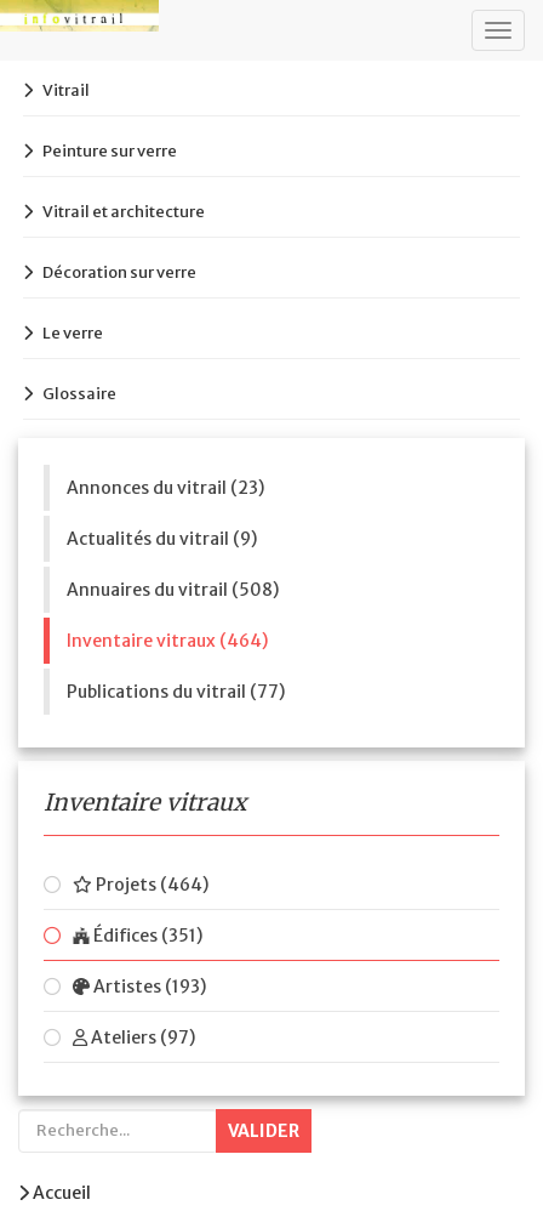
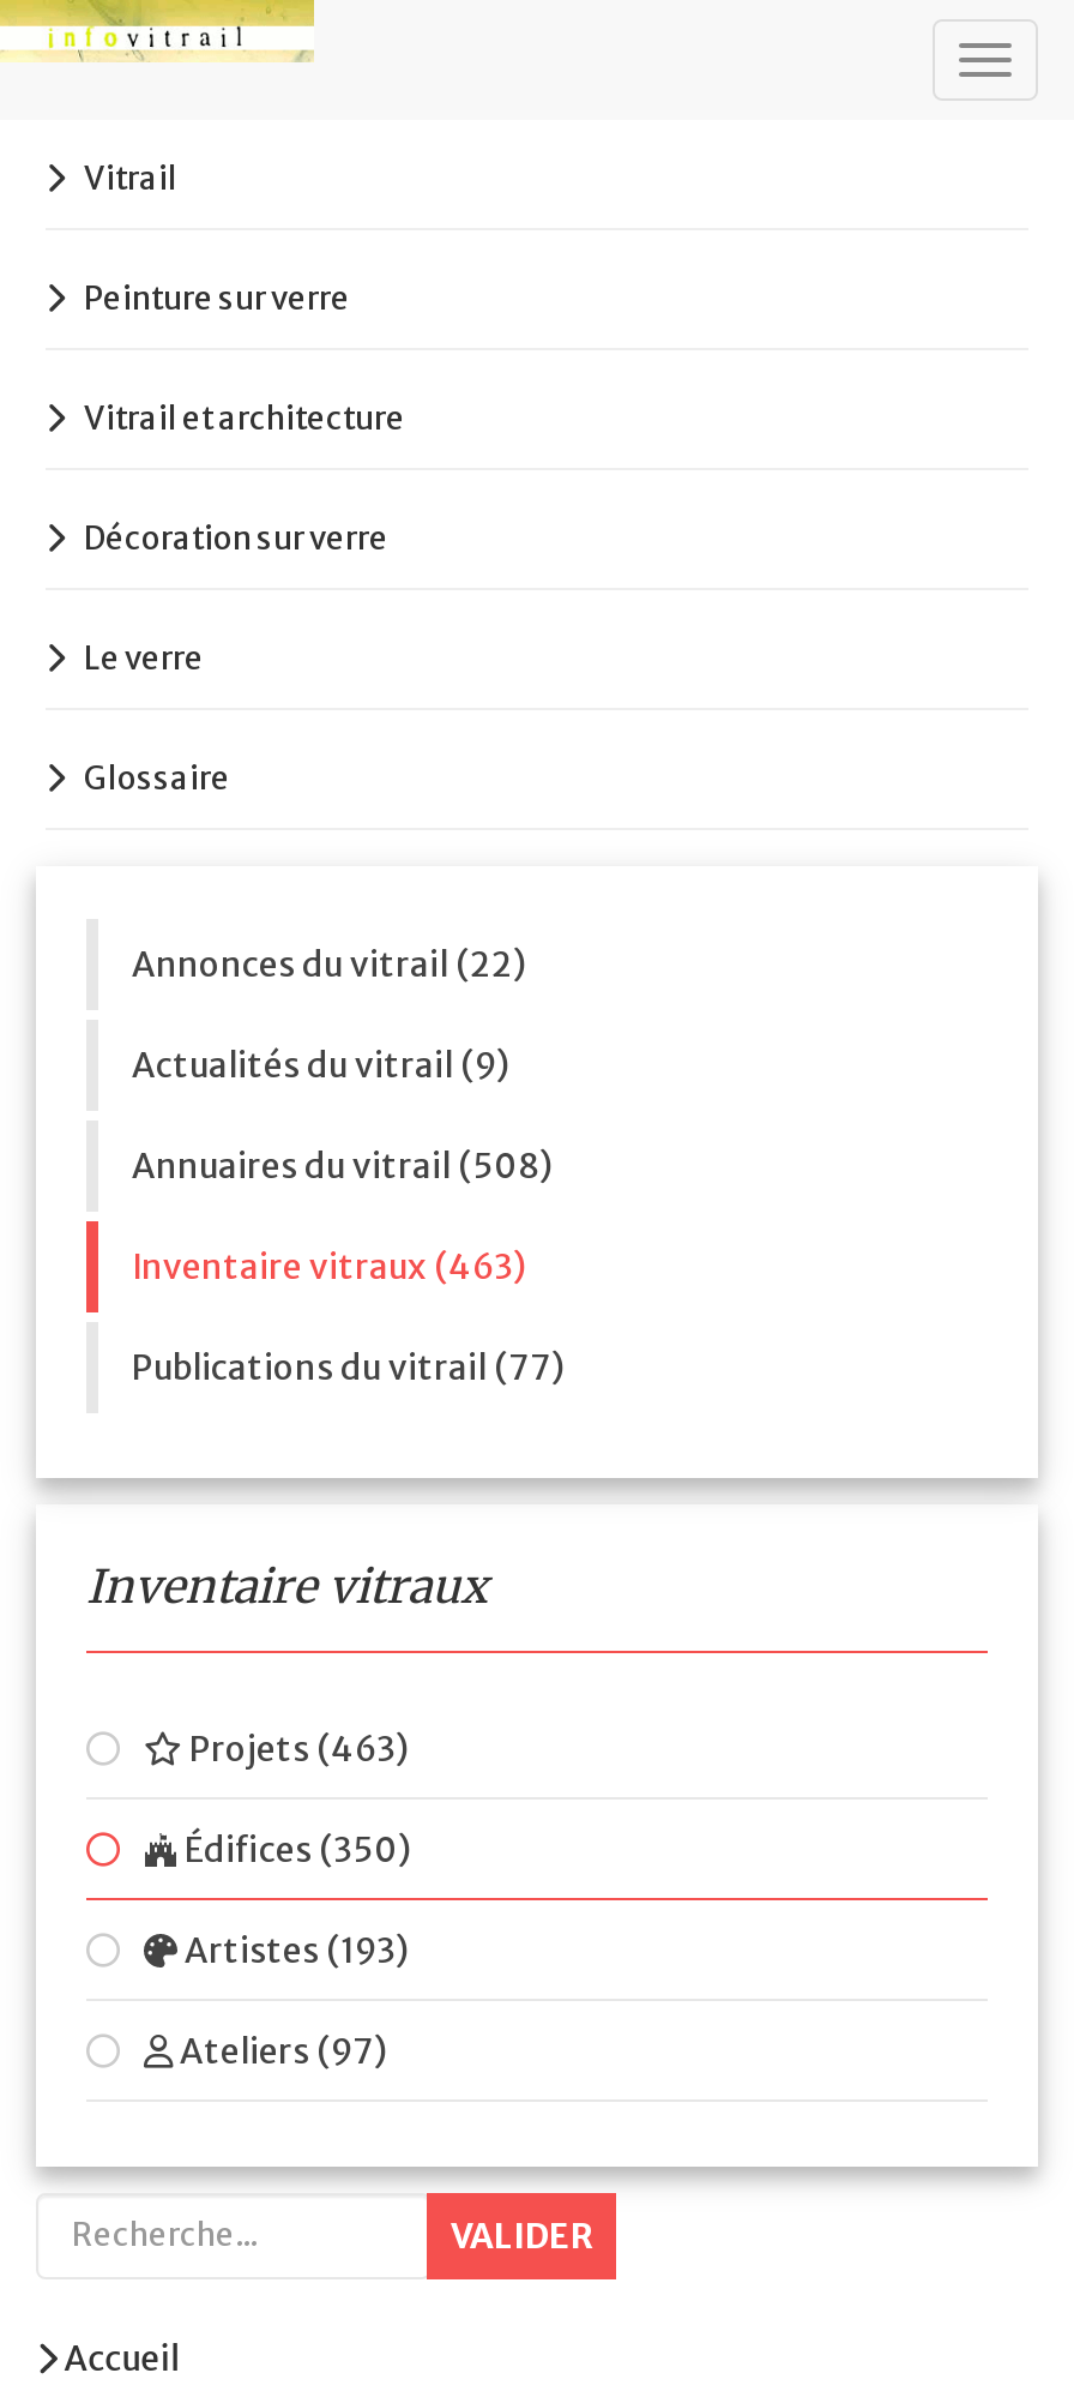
[67,477,264,499] Annonces du vitrail (23) -> [132,943,525,986] Annonces du vitrail (22)
[67,630,268,652] Inventaire vitraux (464) -> [132,1245,525,1288] Inventaire vitraux (463)
[92,874,208,896] Projets (464) -> [182,1728,408,1771] Projets (463)
[90,925,202,946] Édifices (351) -> [177,1828,410,1872] Édifices (350)

